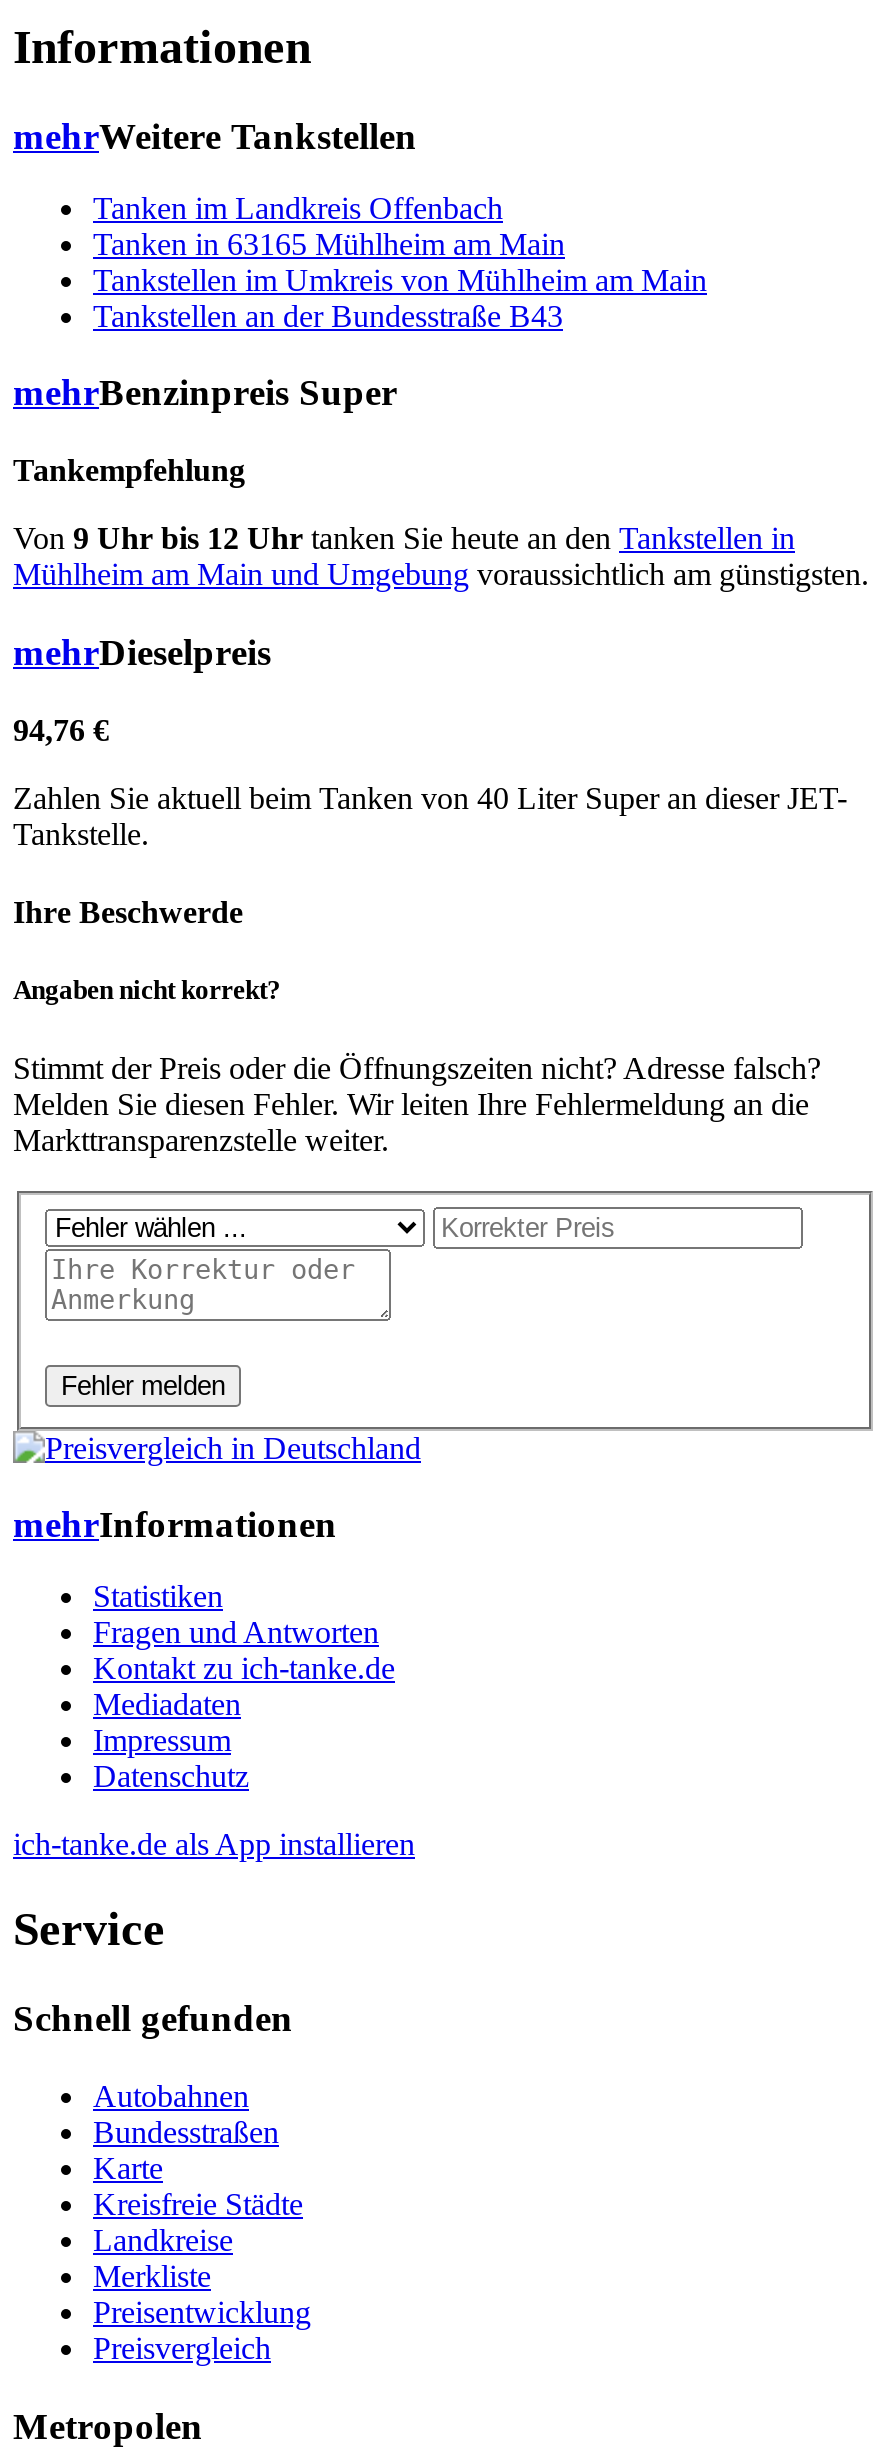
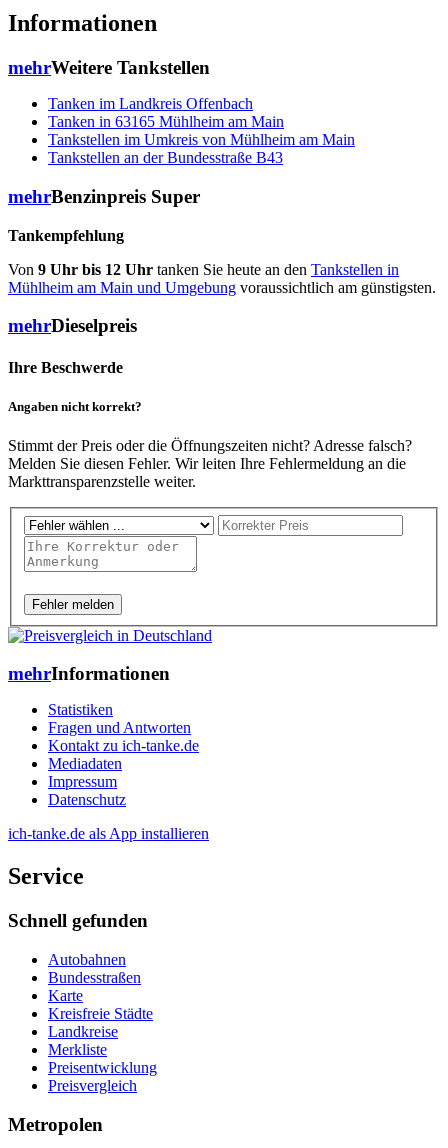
[13,712,847,850] 94,76 € | Zahlen Sie aktuell beim Tanken von 40 Liter Super an dieser JET- | Tankstelle. -> none

